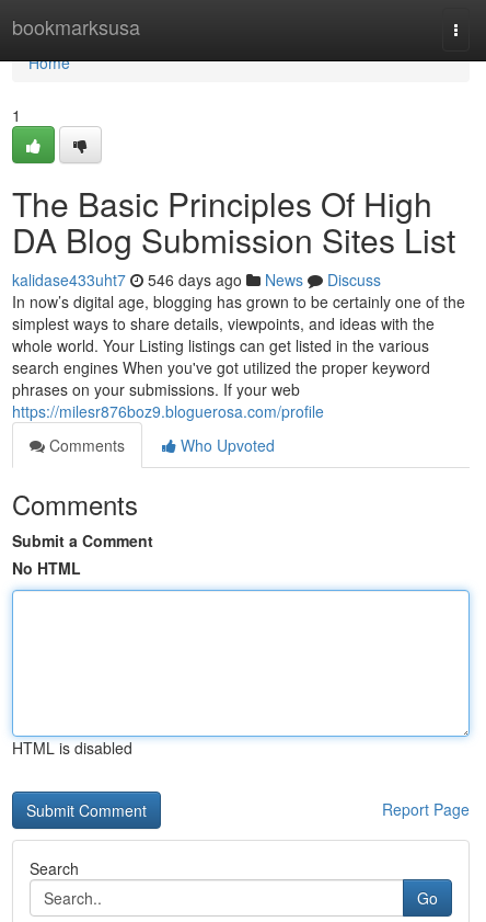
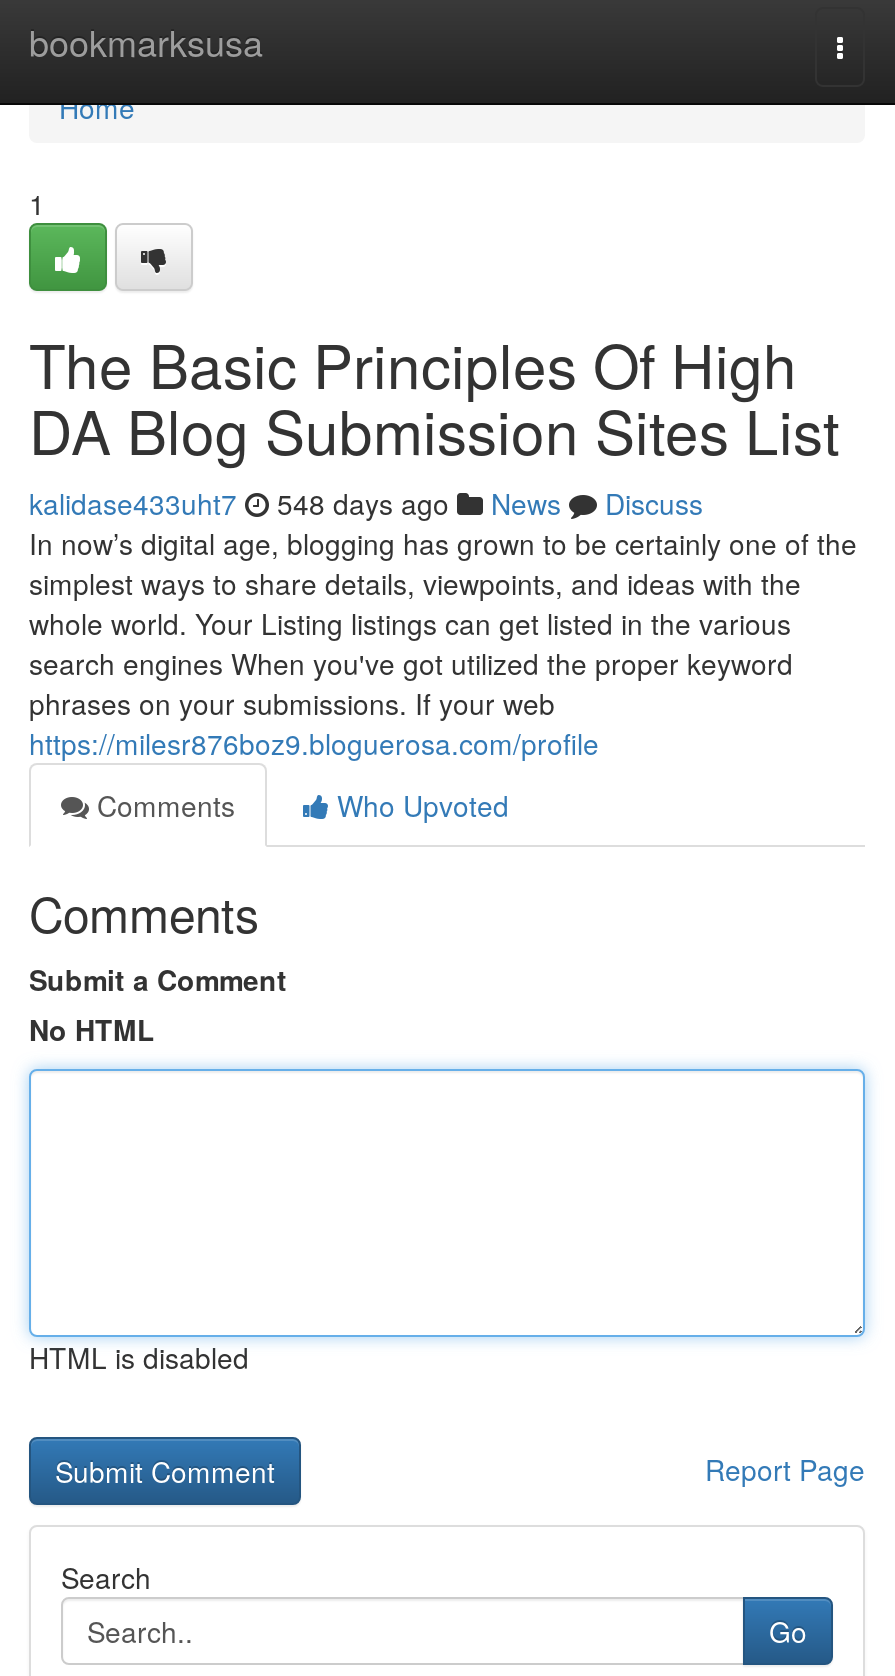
[12,269,381,291] kalidase433uht7 546 days ago News Discuss -> [29,483,703,523] kalidase433uht7 548 days ago News Discuss

